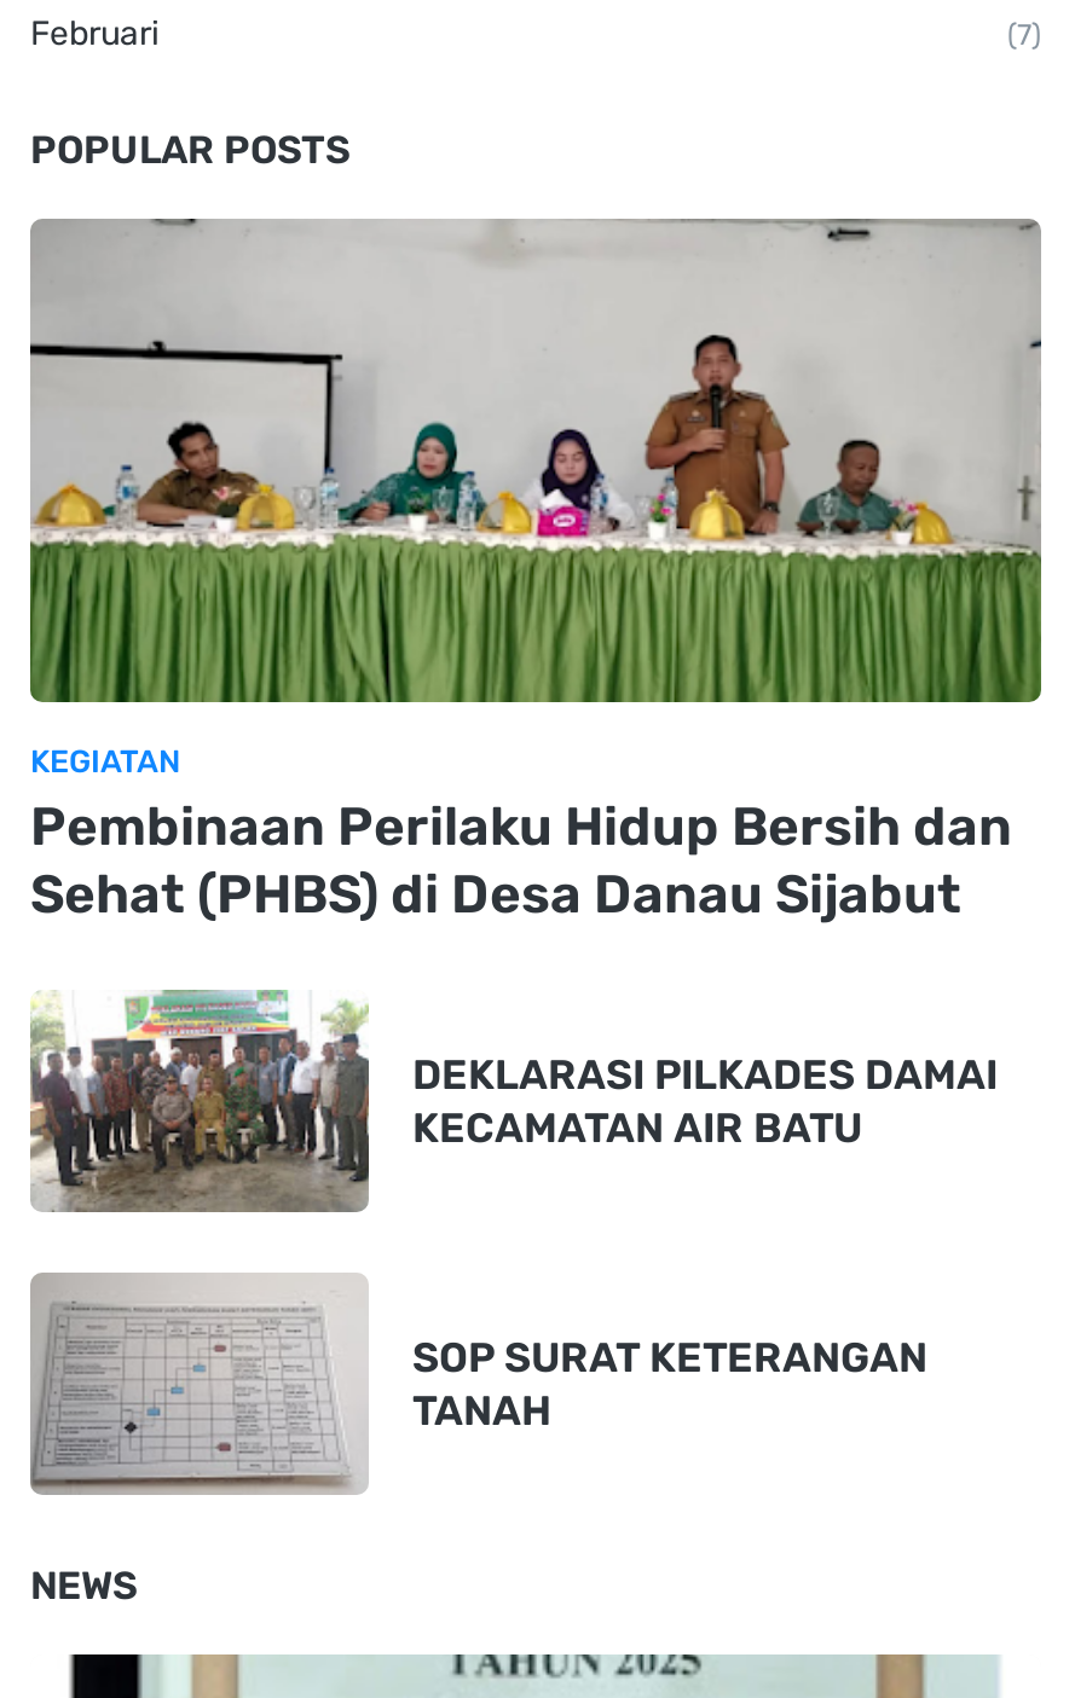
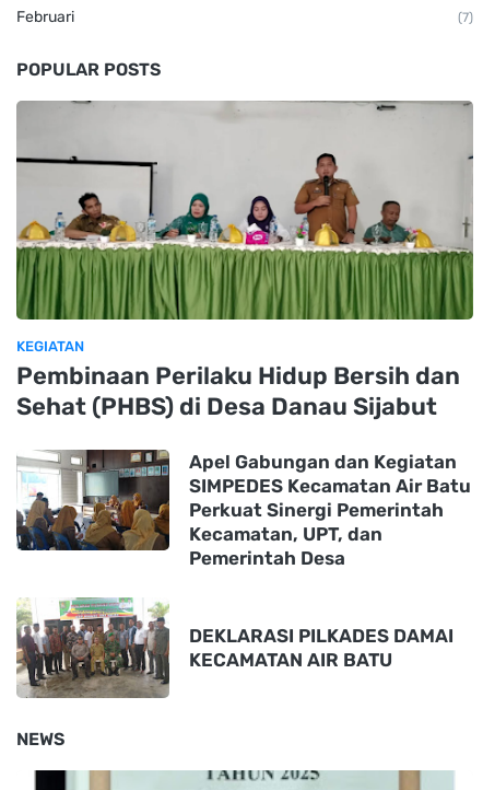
none -> [15,449,471,569] [image] | Apel Gabungan dan Kegiatan | SIMPEDES Kecamatan Air Batu | Perkuat Sinergi Pemerintah | Kecamatan, UPT, dan | Pemerintah Desa
moved [25,987,998,1217] -> [14,596,453,700]: [image] | DEKLARASI PILKADES DAMAI | KECAMATAN AIR BATU
[30,1273,927,1493] [image] | SOP SURAT KETERANGAN | TANAH -> none

